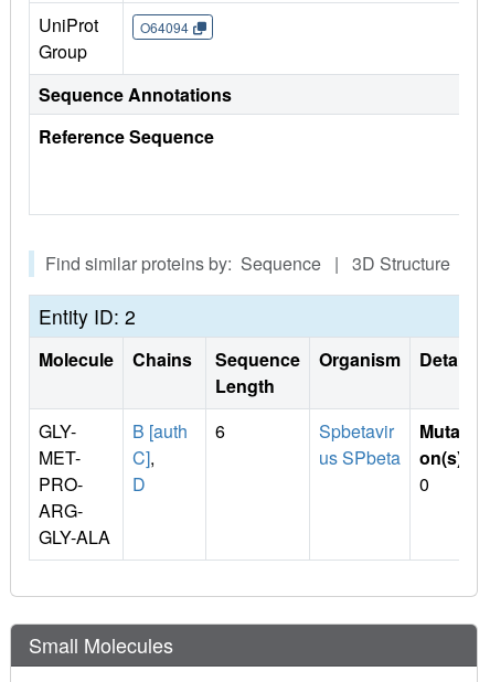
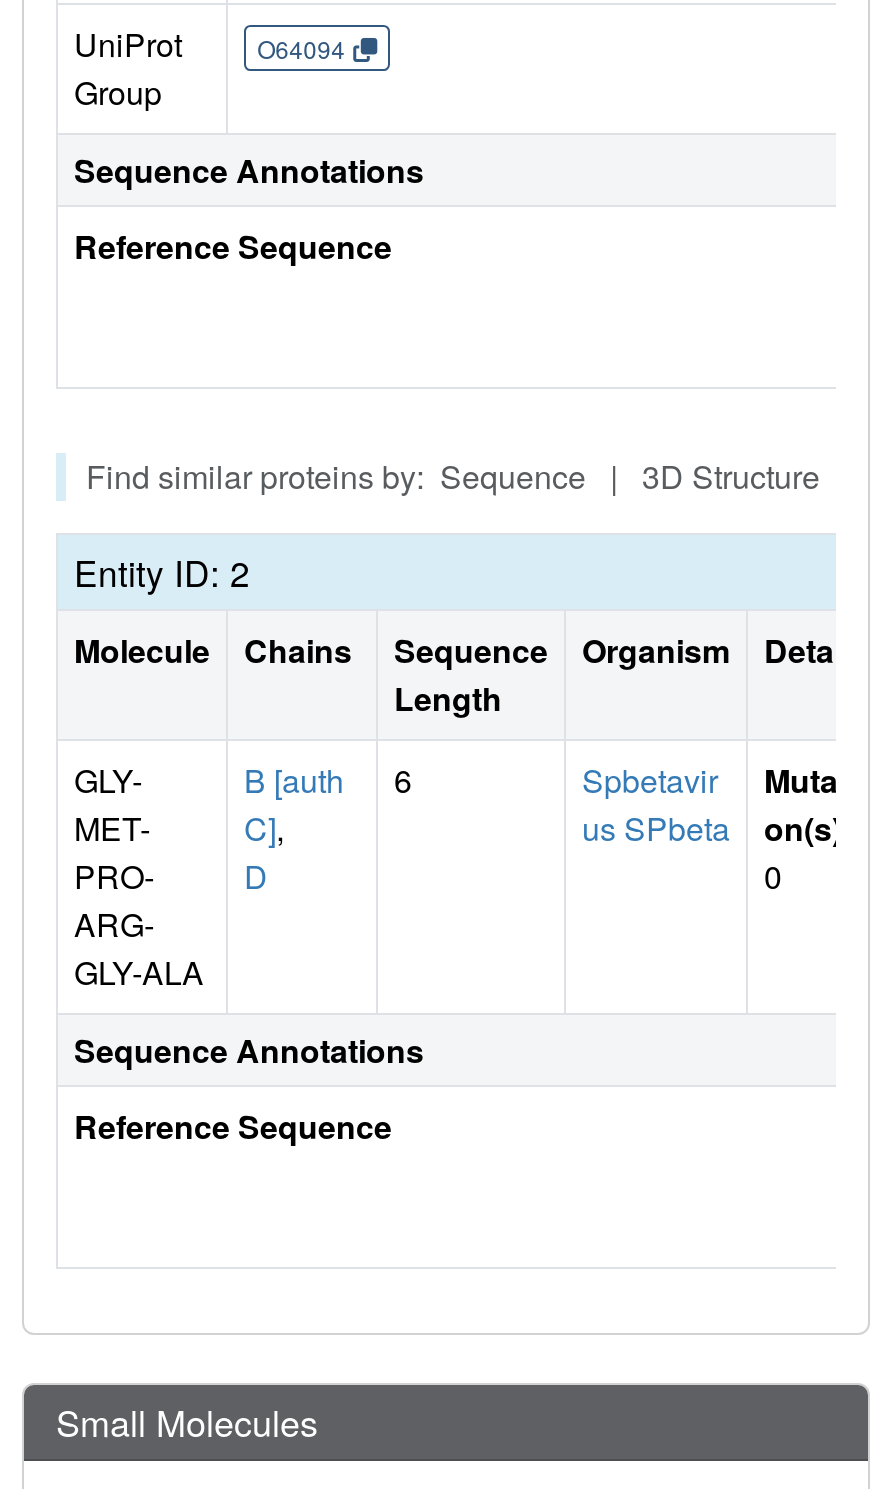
none -> [74,1027,424,1149] Sequence Annotations | Reference Sequence

